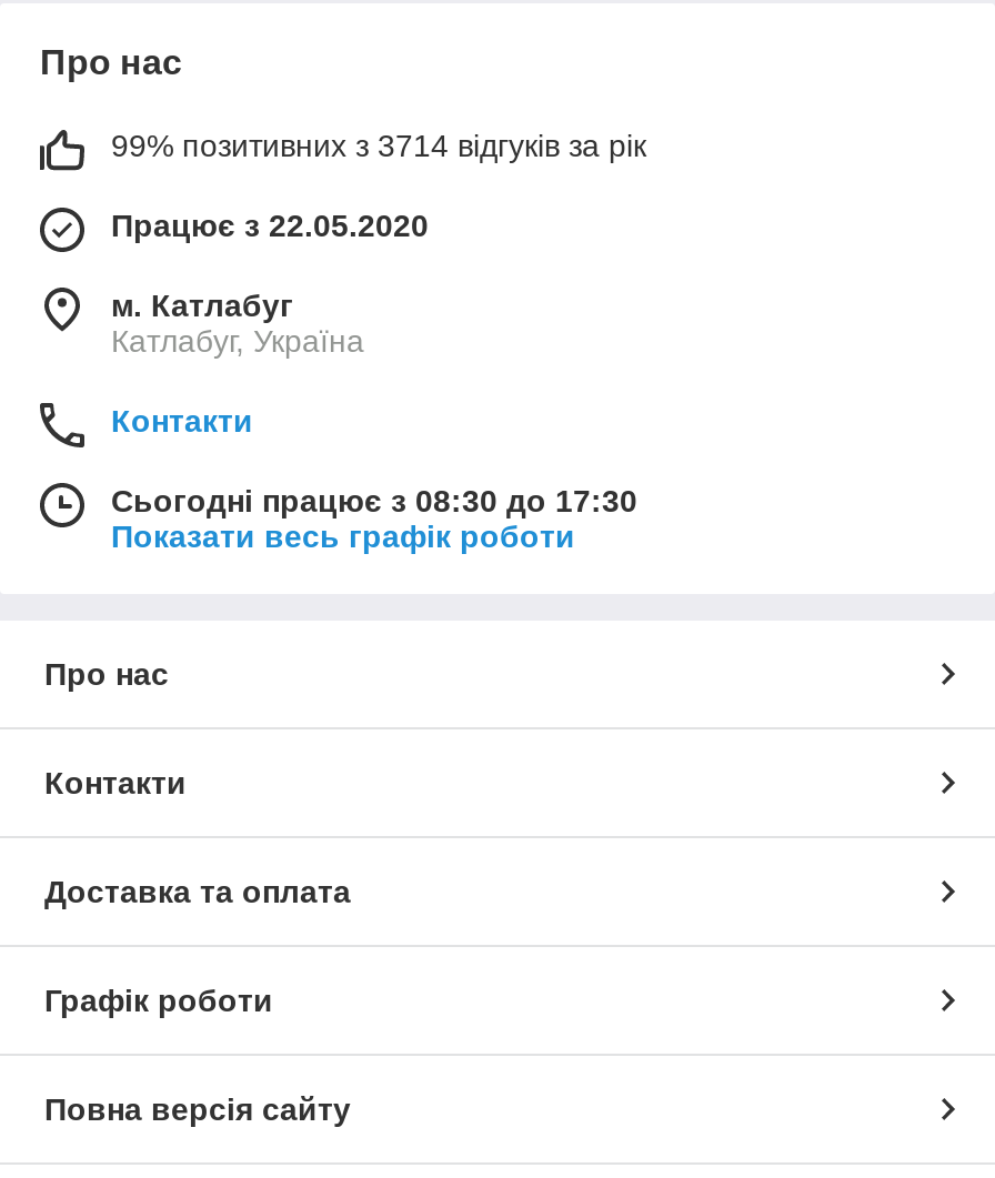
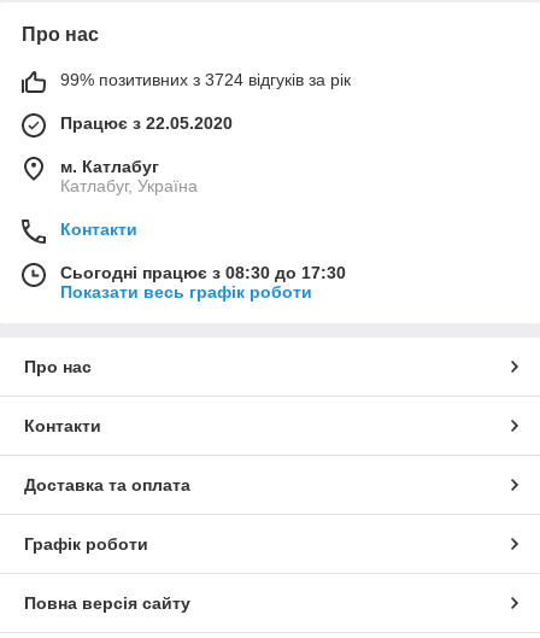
[111,129,646,164] 99% позитивних з 3714 відгуків за рік -> [60,70,351,90] 99% позитивних з 3724 відгуків за рік

